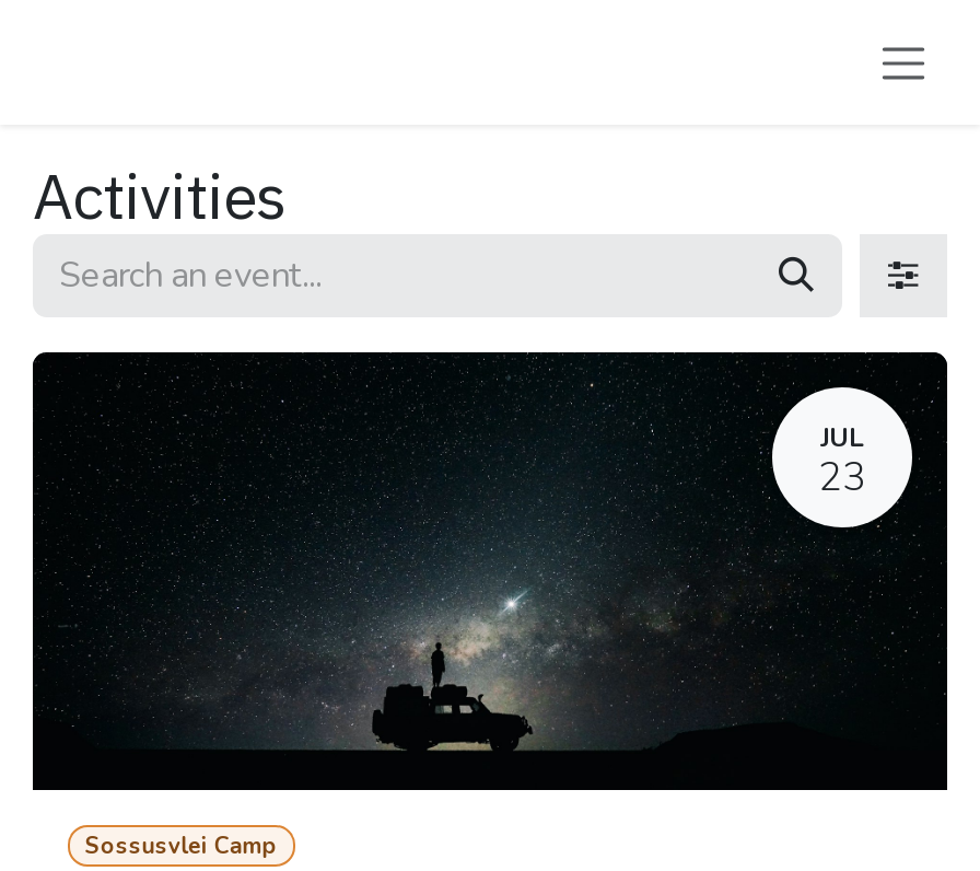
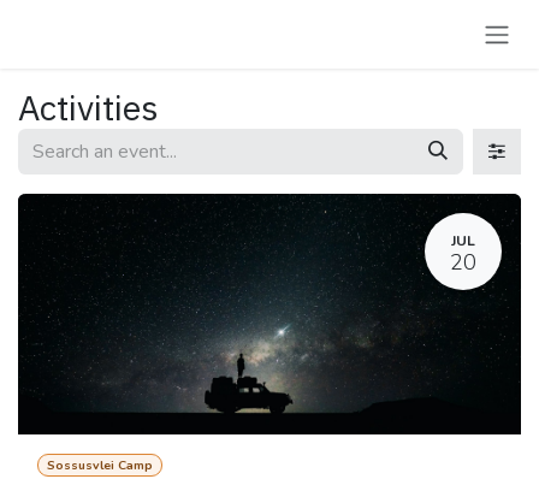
[818,451,866,504] 23 -> [450,248,476,277] 20

